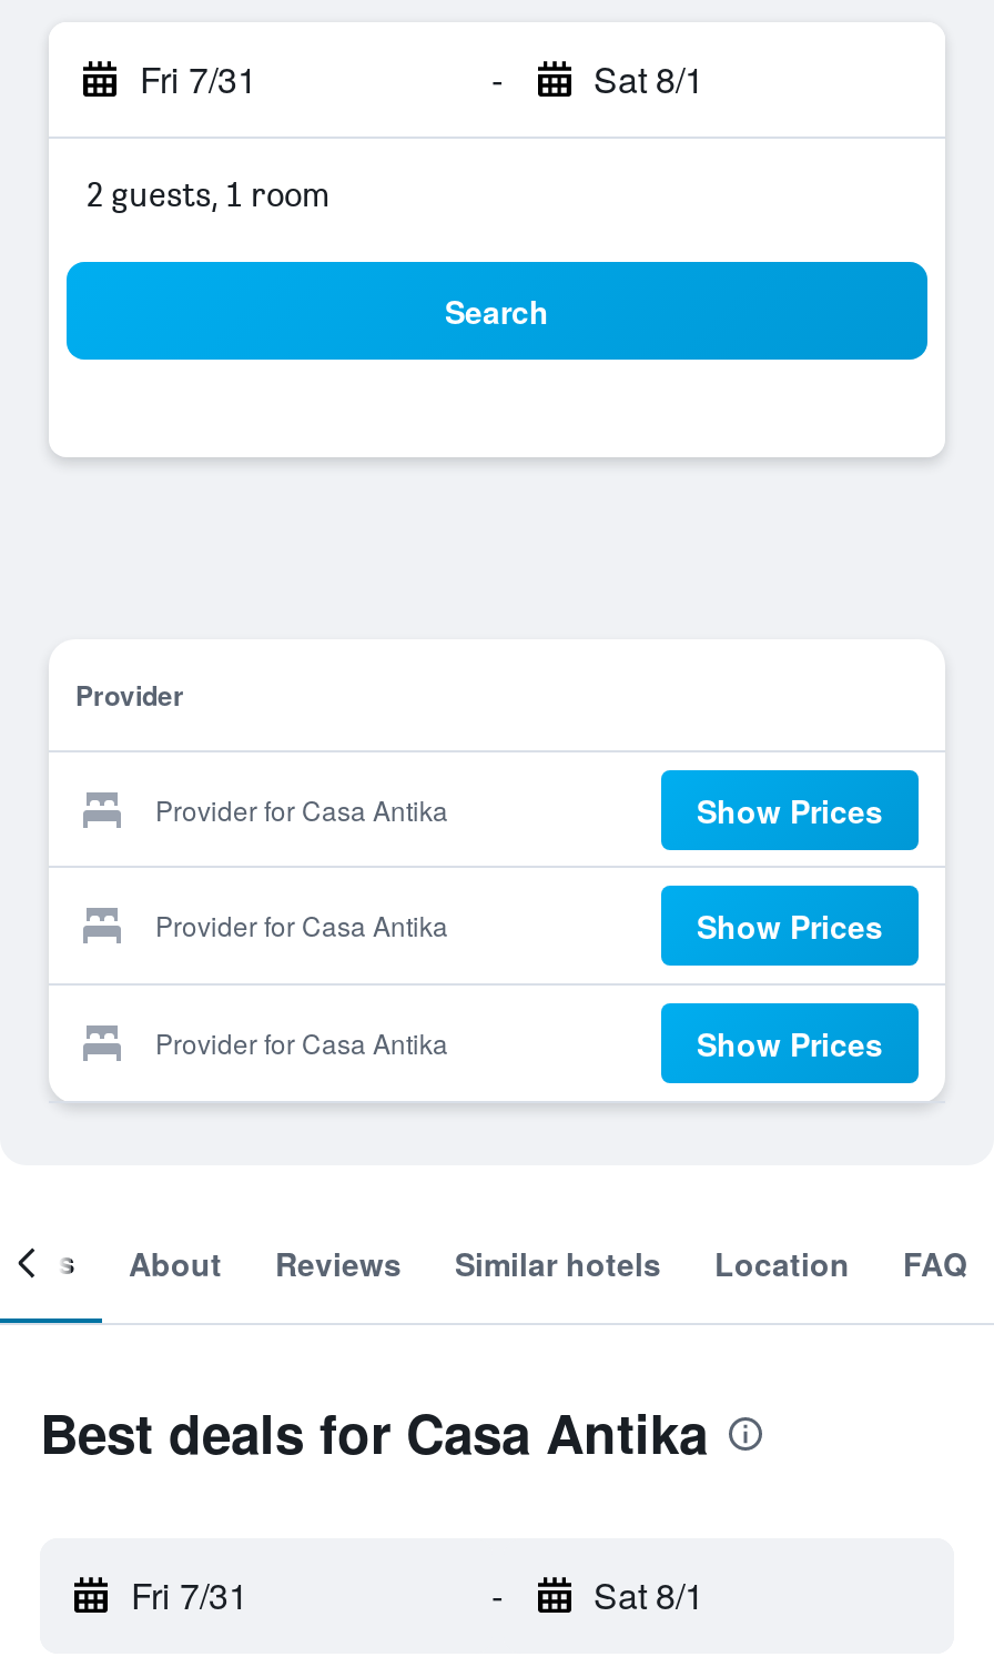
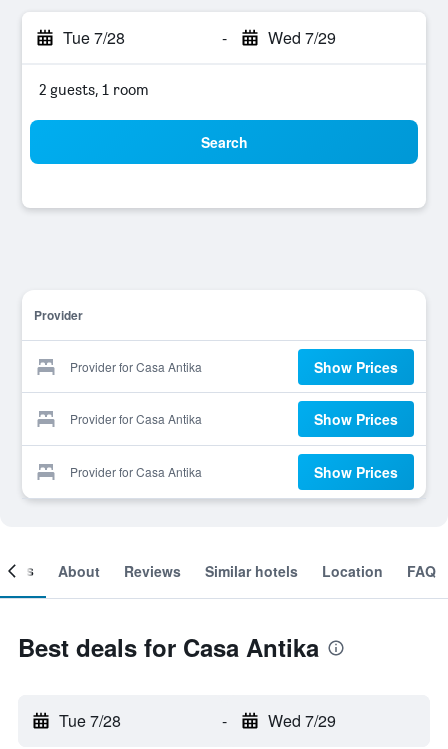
[140,53,257,104] Fri 7/31 -> [63,26,125,49] Tue 7/28
[594,53,704,104] Sat 8/1 -> [267,26,335,49] Wed 7/29
[131,1569,248,1620] Fri 7/31 -> [59,709,121,732] Tue 7/28
[594,1569,704,1620] Sat 8/1 -> [267,709,335,732] Wed 7/29

